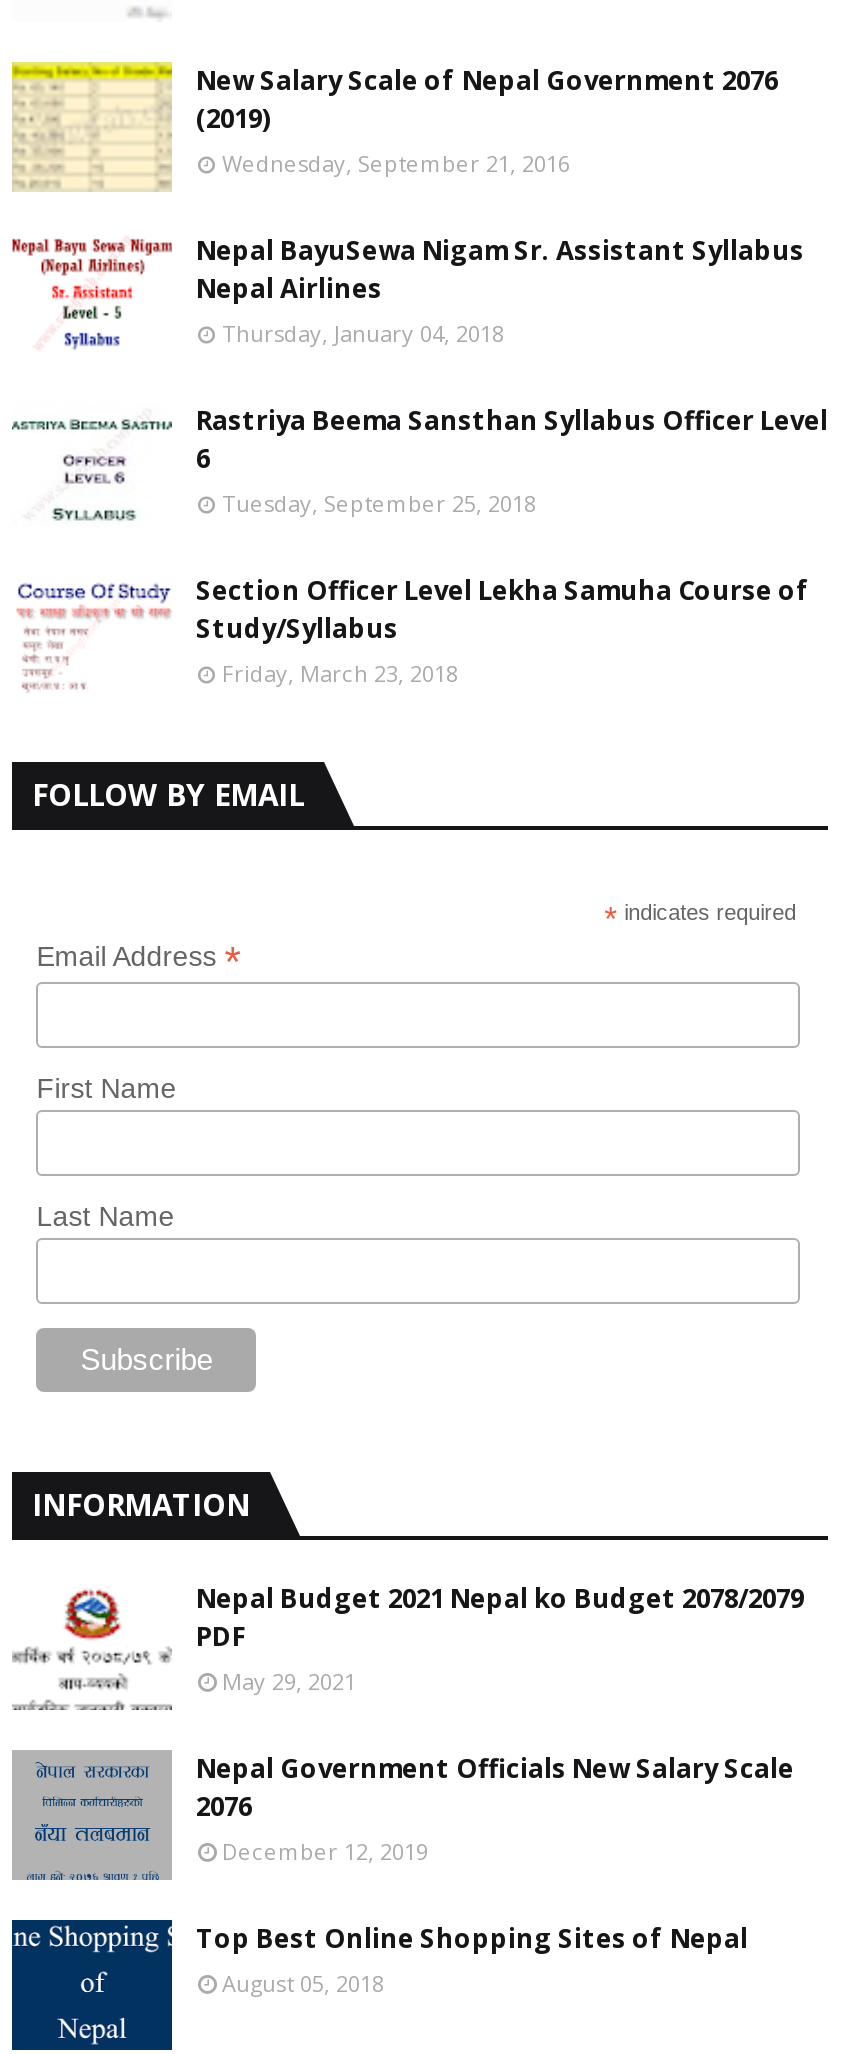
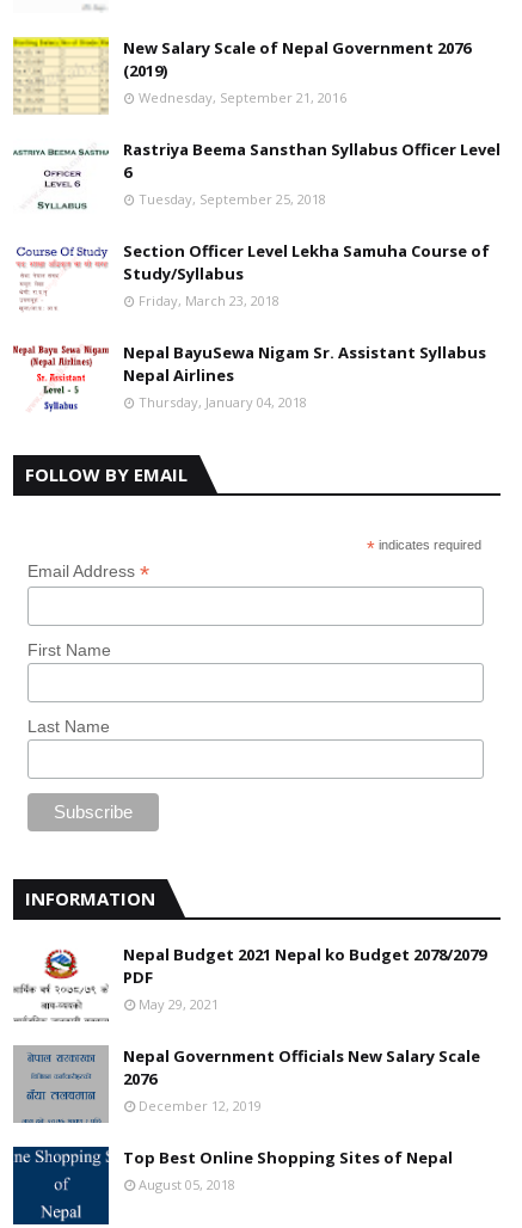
moved [10,232,804,350] -> [12,342,486,411]: [image] | Nepal BayuSewa Nigam Sr. Assistant Syllabus | Nepal Airlines | Thursday, January 04, 2018
moved [36,402,828,688] -> [27,139,500,310]: [image] | Rastriya Beema Sansthan Syllabus Officer Level | 6 | Tuesday, September 25, 2018 | Section Officer Level Lekha Samuha Course of | Study/Syllabus | Friday, March 23, 2018

